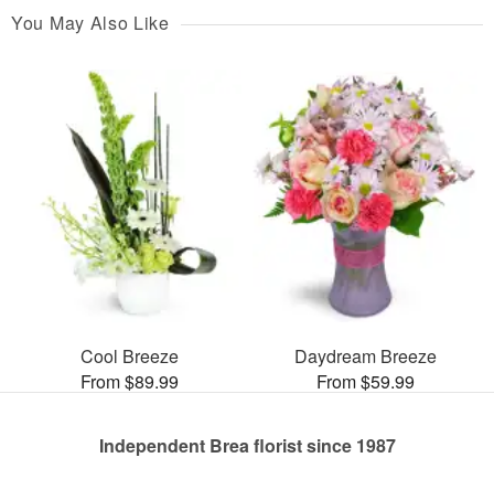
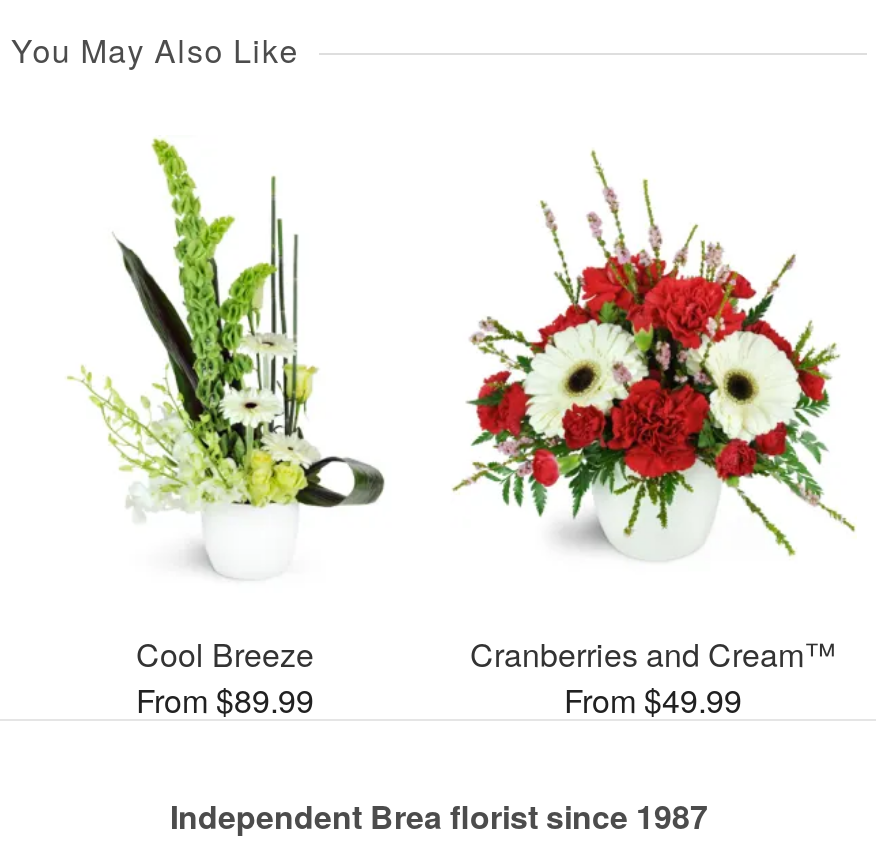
[256,75,476,394] [image] | Daydream Breeze | From $59.99 -> [451,149,857,723] [image] | Cranberries and Cream™ | From $49.99

